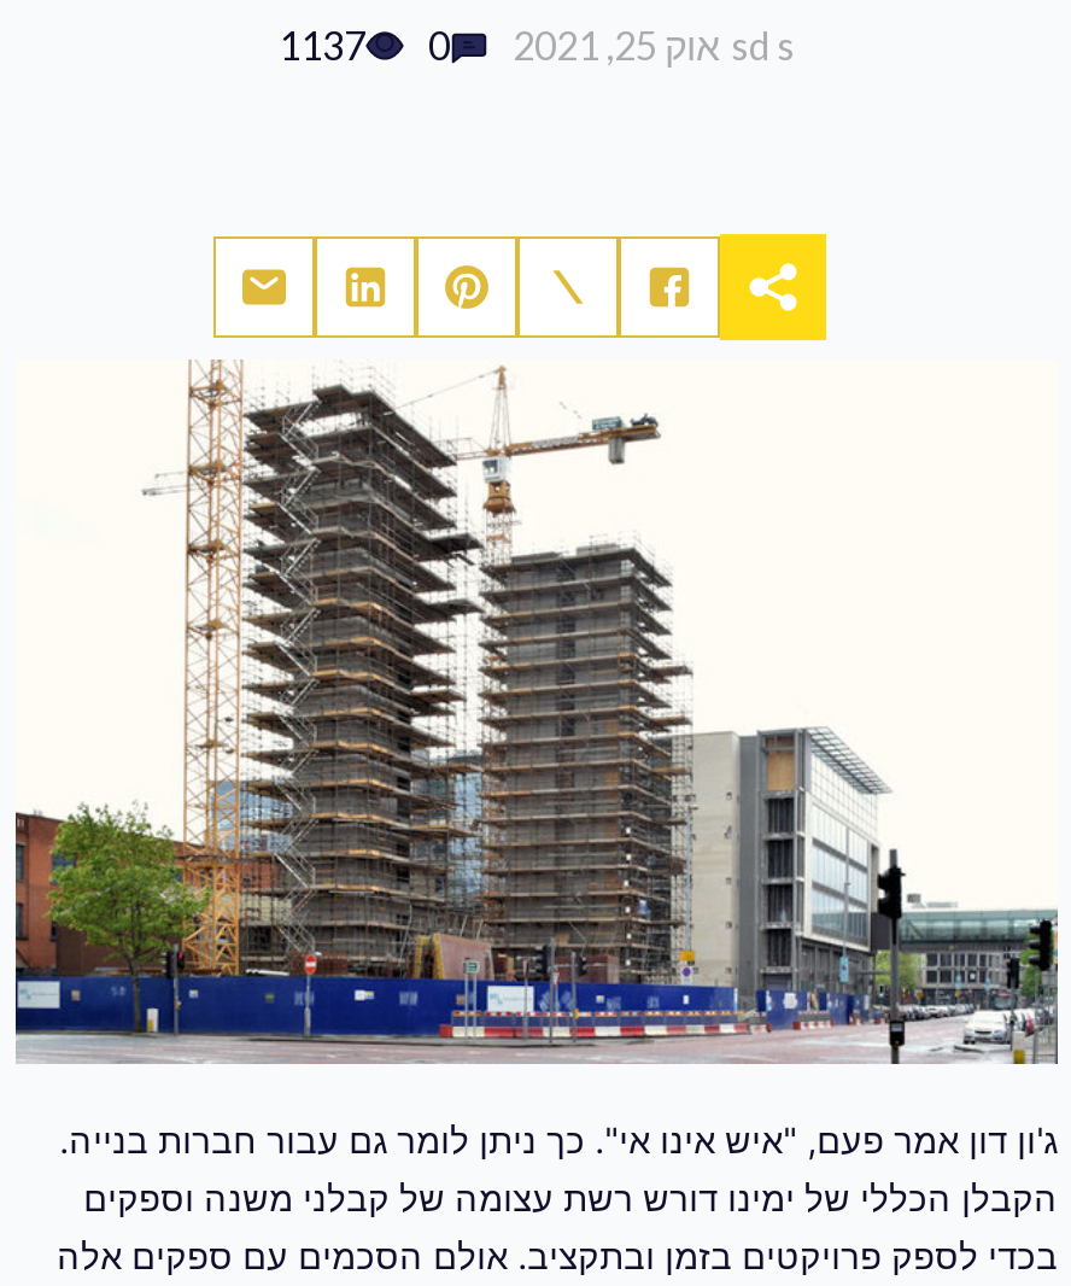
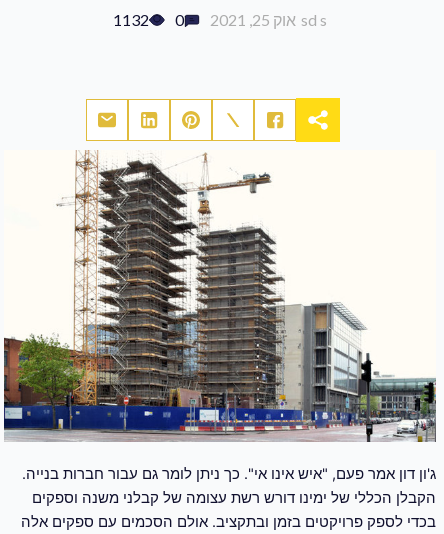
[279,21,450,67] 1137 0 -> [113,10,184,29] 1132 0

